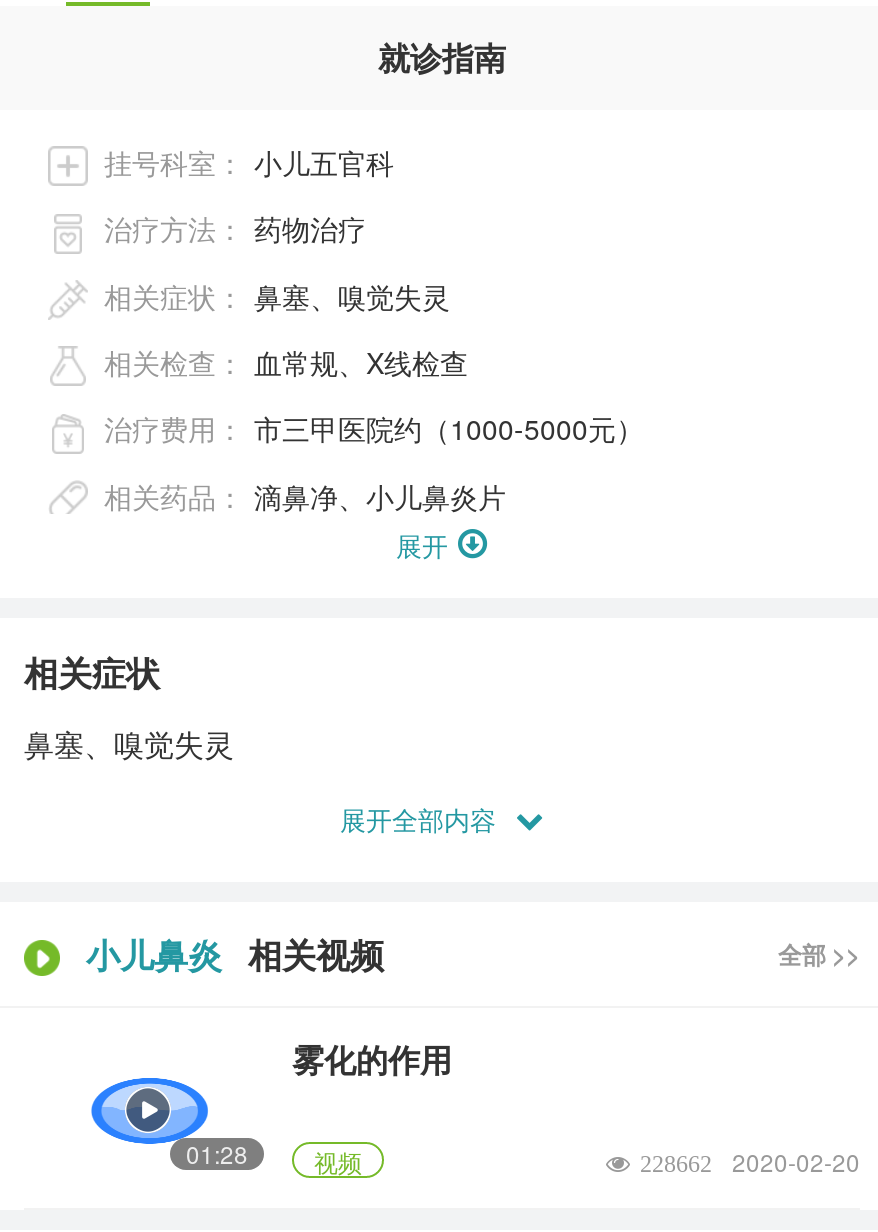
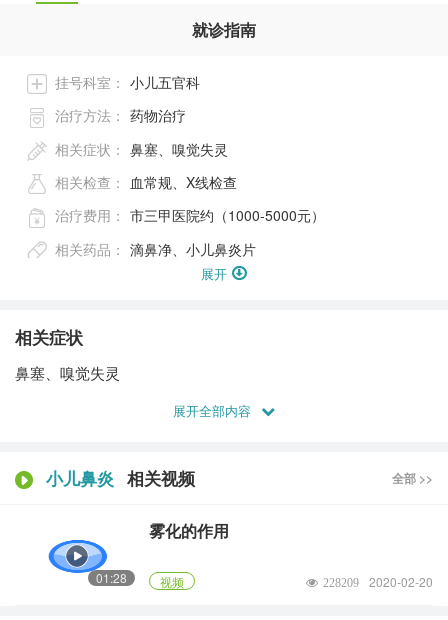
[640,1144,860,1178] 228662 2020-02-20 -> [323,573,433,590] 228209 2020-02-20

